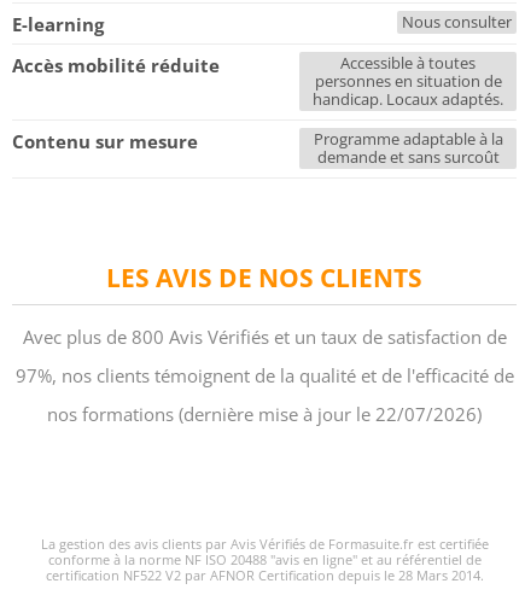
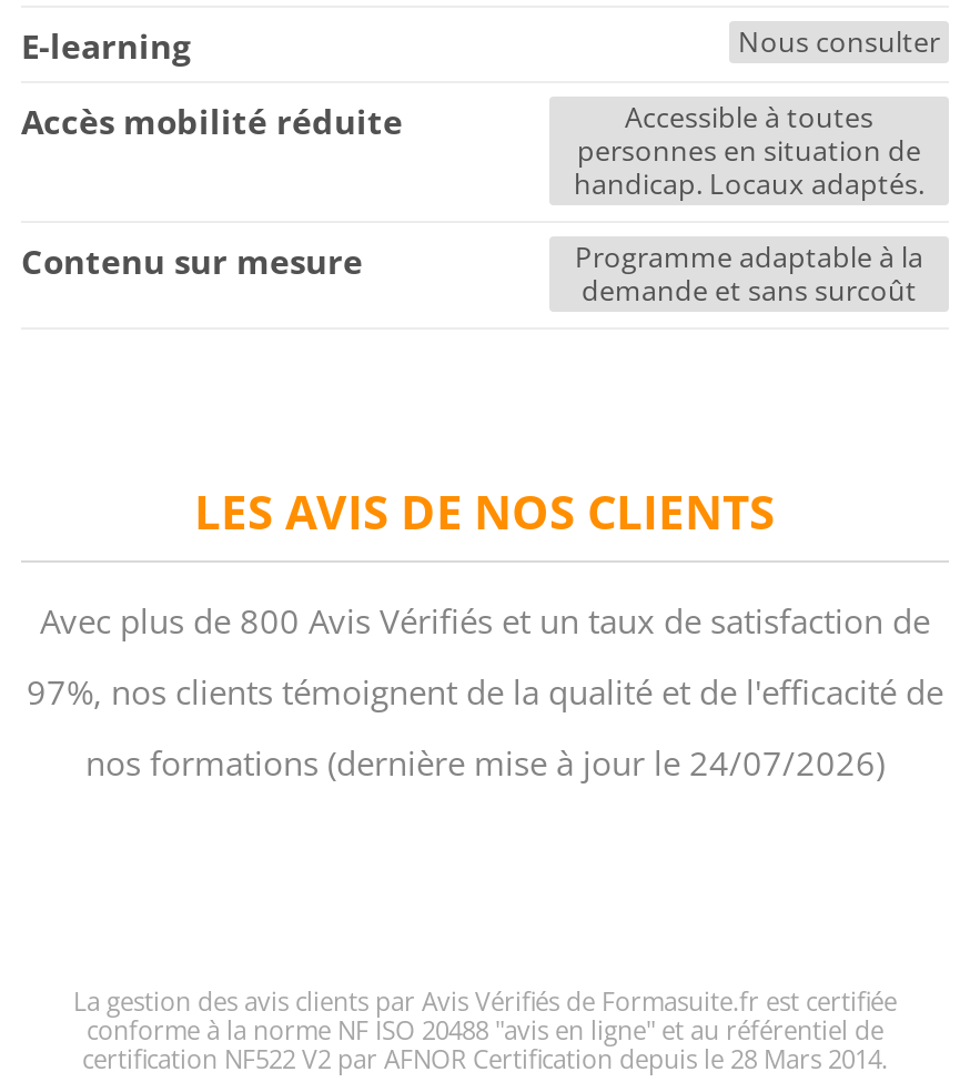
[47,402,482,426] nos formations (dernière mise à jour le 22/07/2026) -> [85,741,885,785] nos formations (dernière mise à jour le 24/07/2026)

